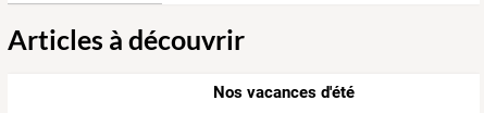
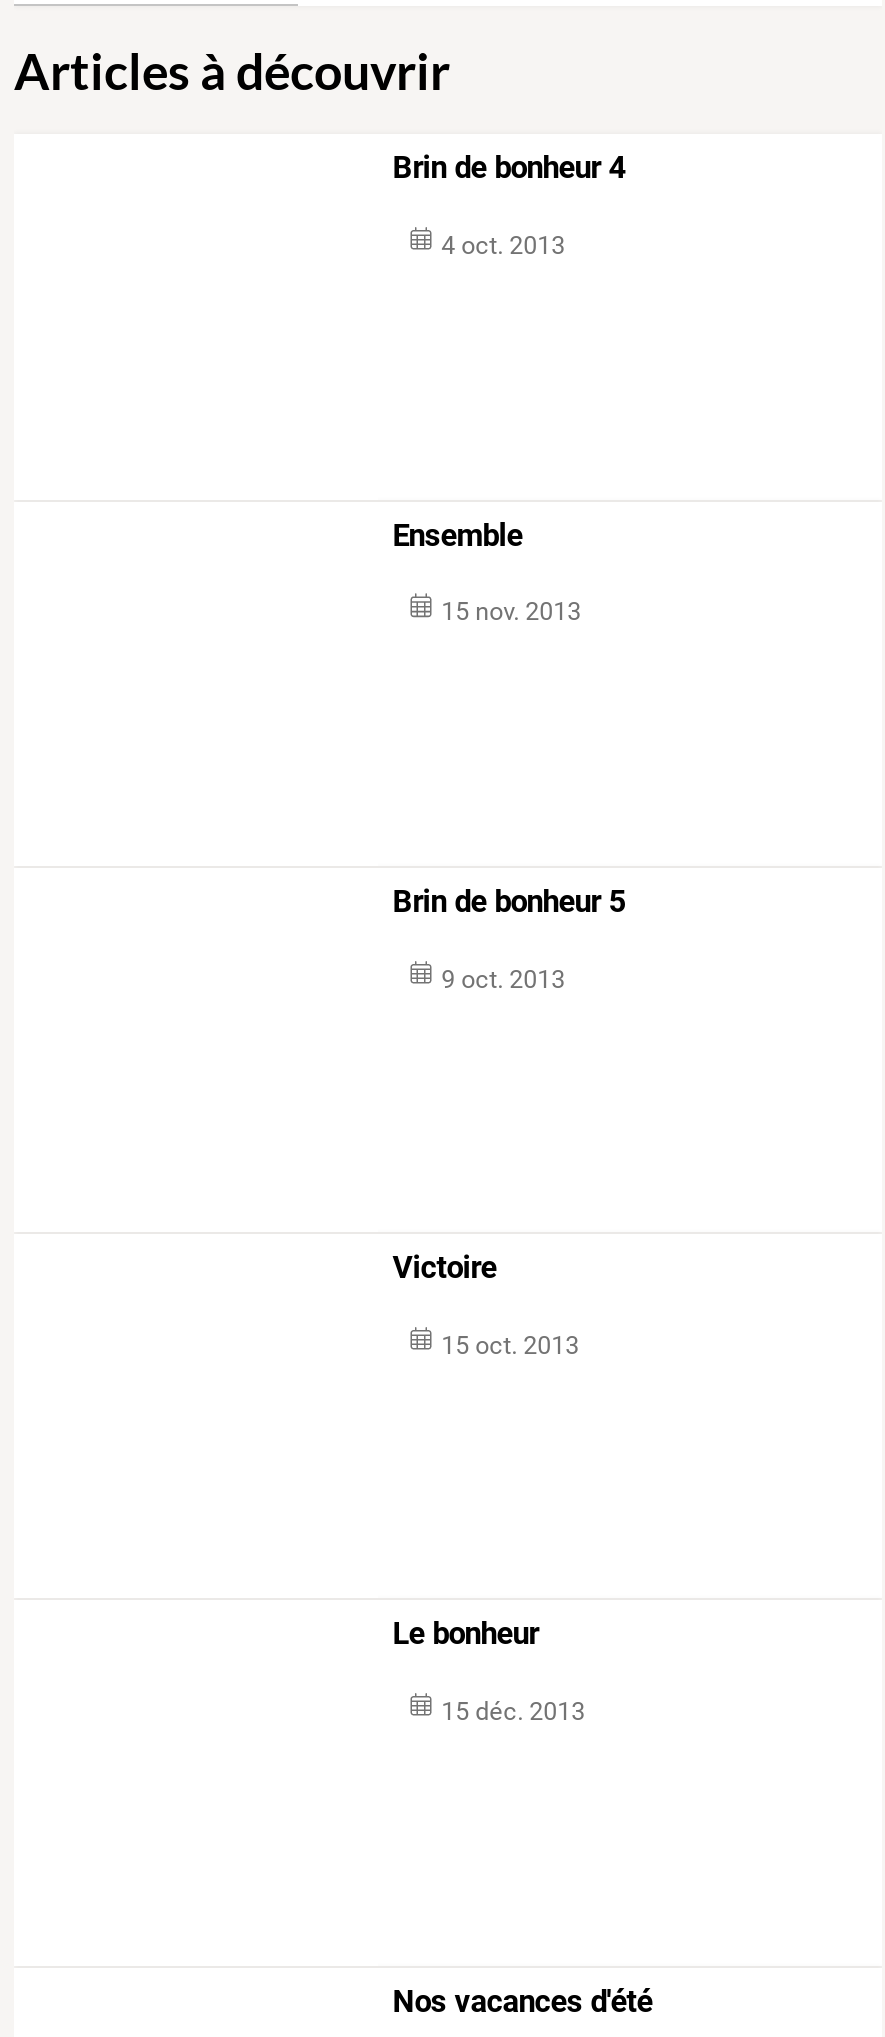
none -> [393,150,627,261] Brin de bonheur 4 | 4 oct. 2013
none -> [393,517,581,627] Ensemble | 15 nov. 2013
none -> [393,884,627,994] Brin de bonheur 5 | 9 oct. 2013
none -> [393,1250,579,1360] Victoire | 15 oct. 2013
none -> [393,1617,585,1727] Le bonheur | 15 déc. 2013

